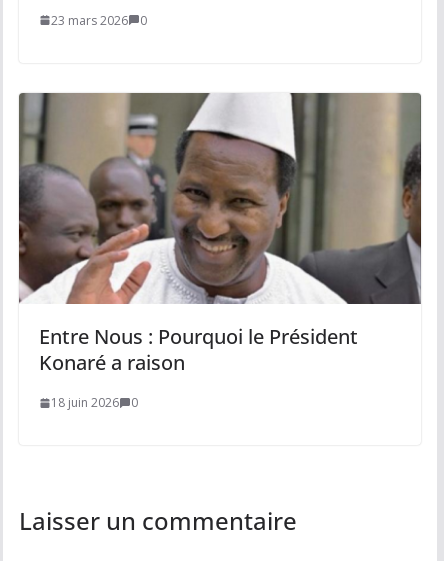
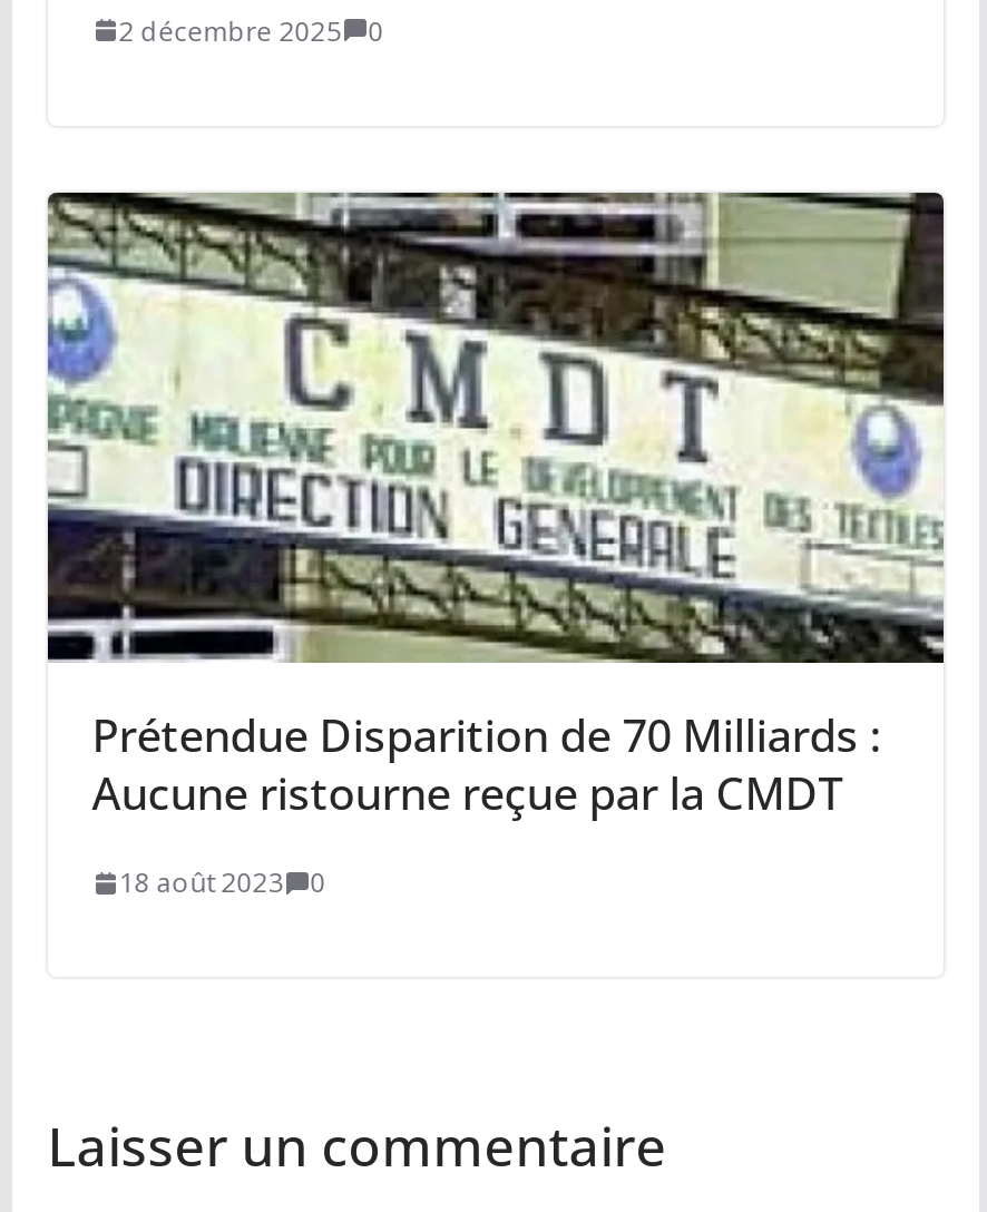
[51,12,147,29] 23 mars 2026 0 -> [119,12,384,50] 2 décembre 2025 0
[18,92,422,376] [image] | Entre Nous : Pourquoi le Président | Konaré a raison -> [46,190,946,824] [image] | Prétendue Disparition de 70 Milliards : | Aucune ristourne reçue par la CMDT
[51,394,138,411] 18 juin 2026 0 -> [119,864,326,902] 18 août 2023 0

